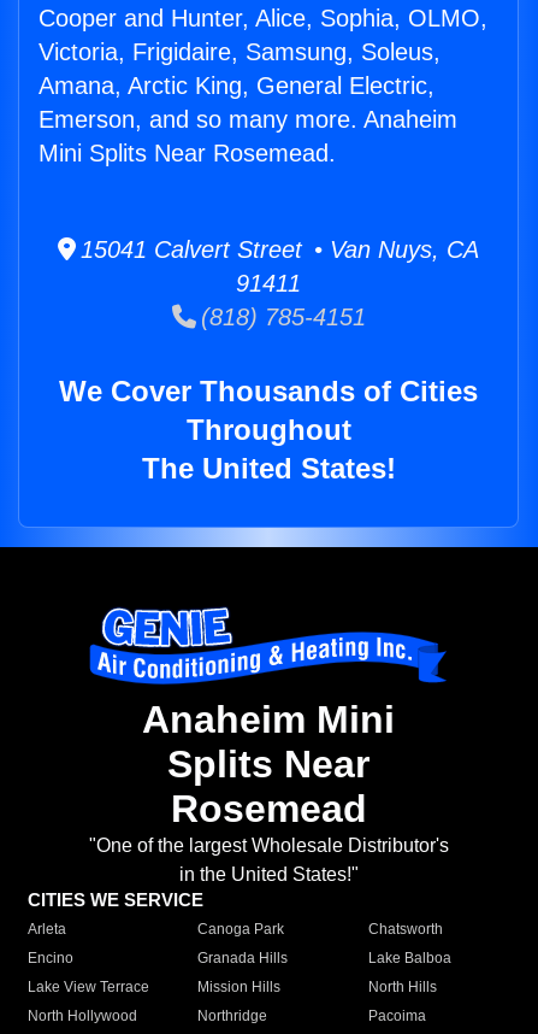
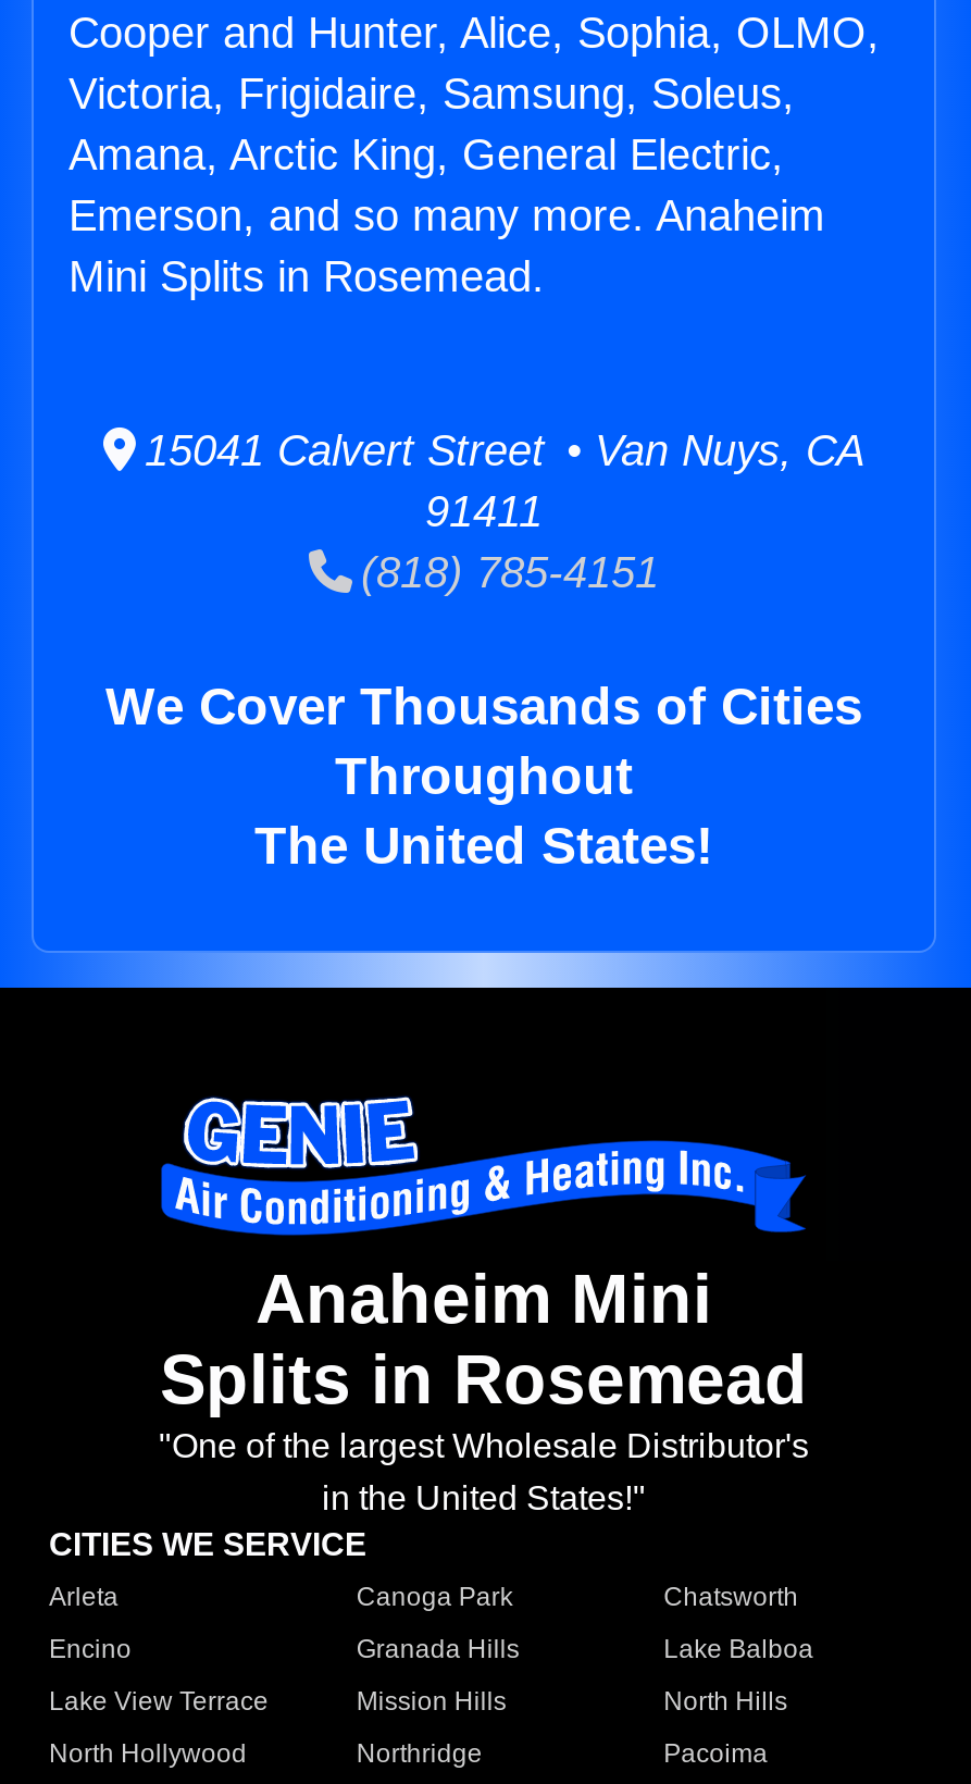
[39,140,336,166] Mini Splits Near Rosemead. -> [69,253,545,300] Mini Splits in Rosemead.
[167,743,369,831] Splits Near | Rosemead -> [160,1341,808,1419] Splits in Rosemead

